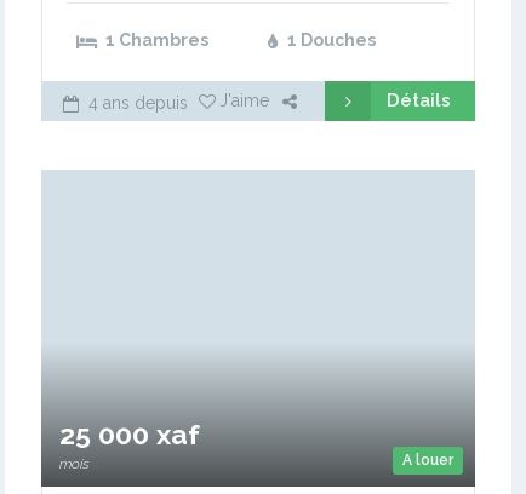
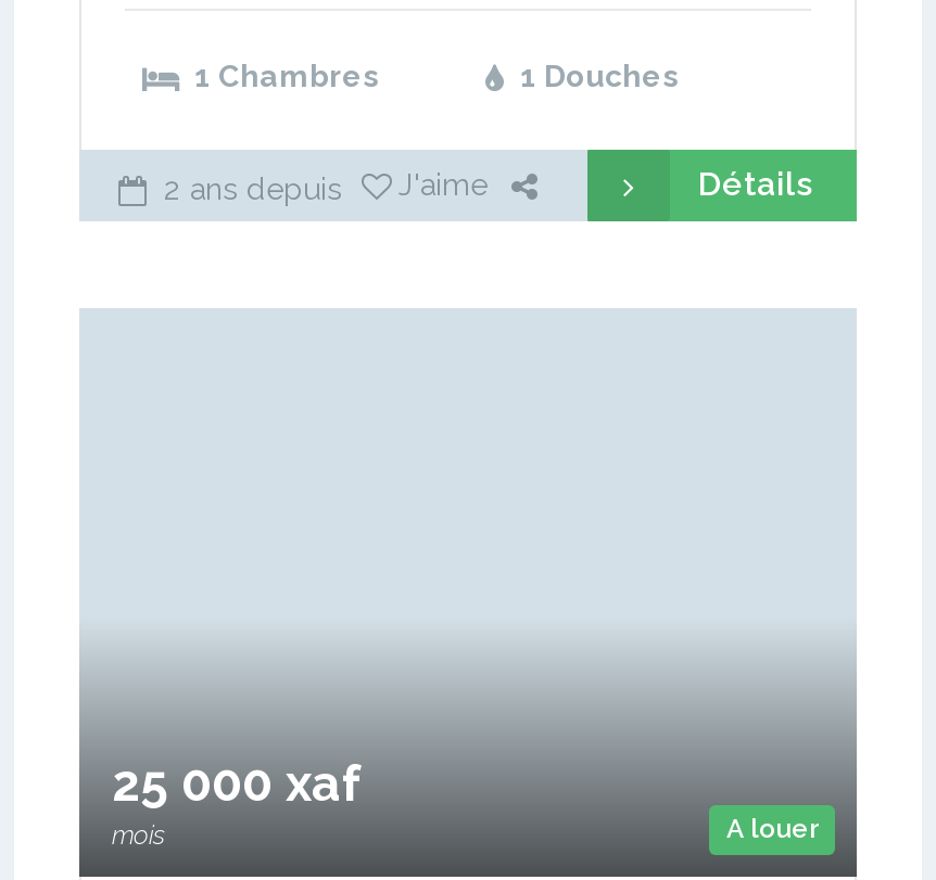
[84,91,269,113] 4 ans depuis J'aime -> [155,167,488,206] 2 ans depuis J'aime

